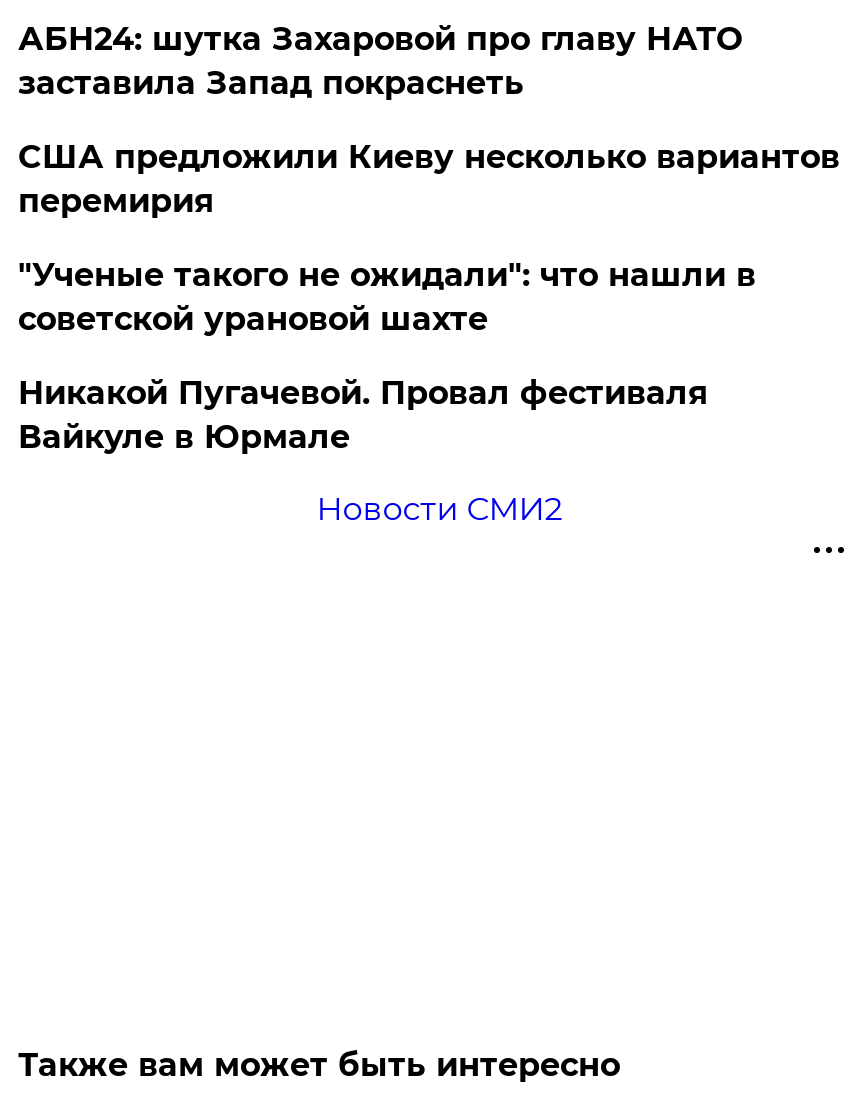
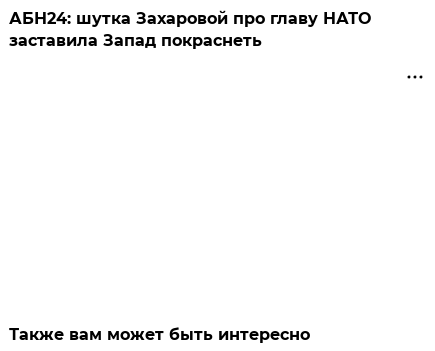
[18,138,840,528] США предложили Киеву несколько вариантов | перемирия | "Ученые такого не ожидали": что нашли в | советской урановой шахте | Никакой Пугачевой. Провал фестиваля | Вайкуле в Юрмале | Новости СМИ2 -> none

